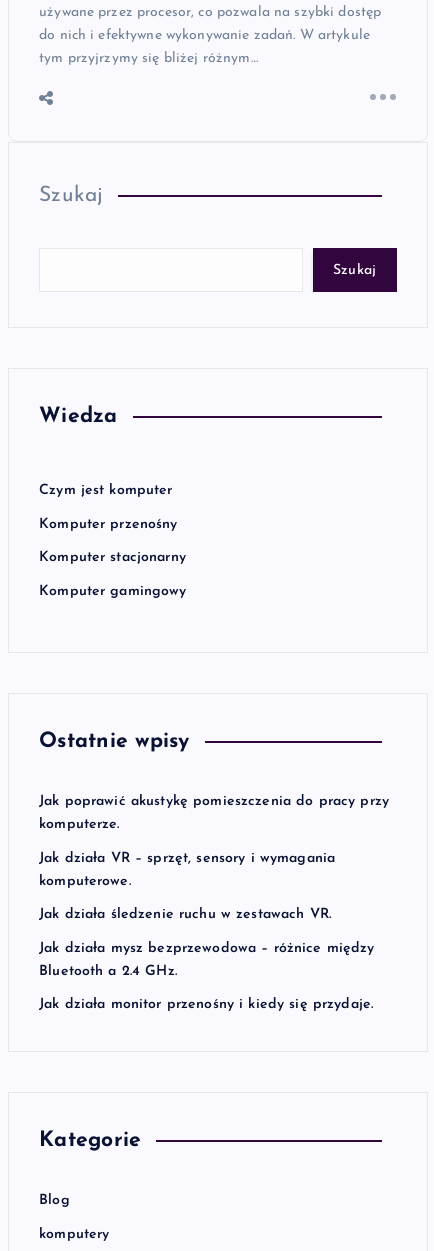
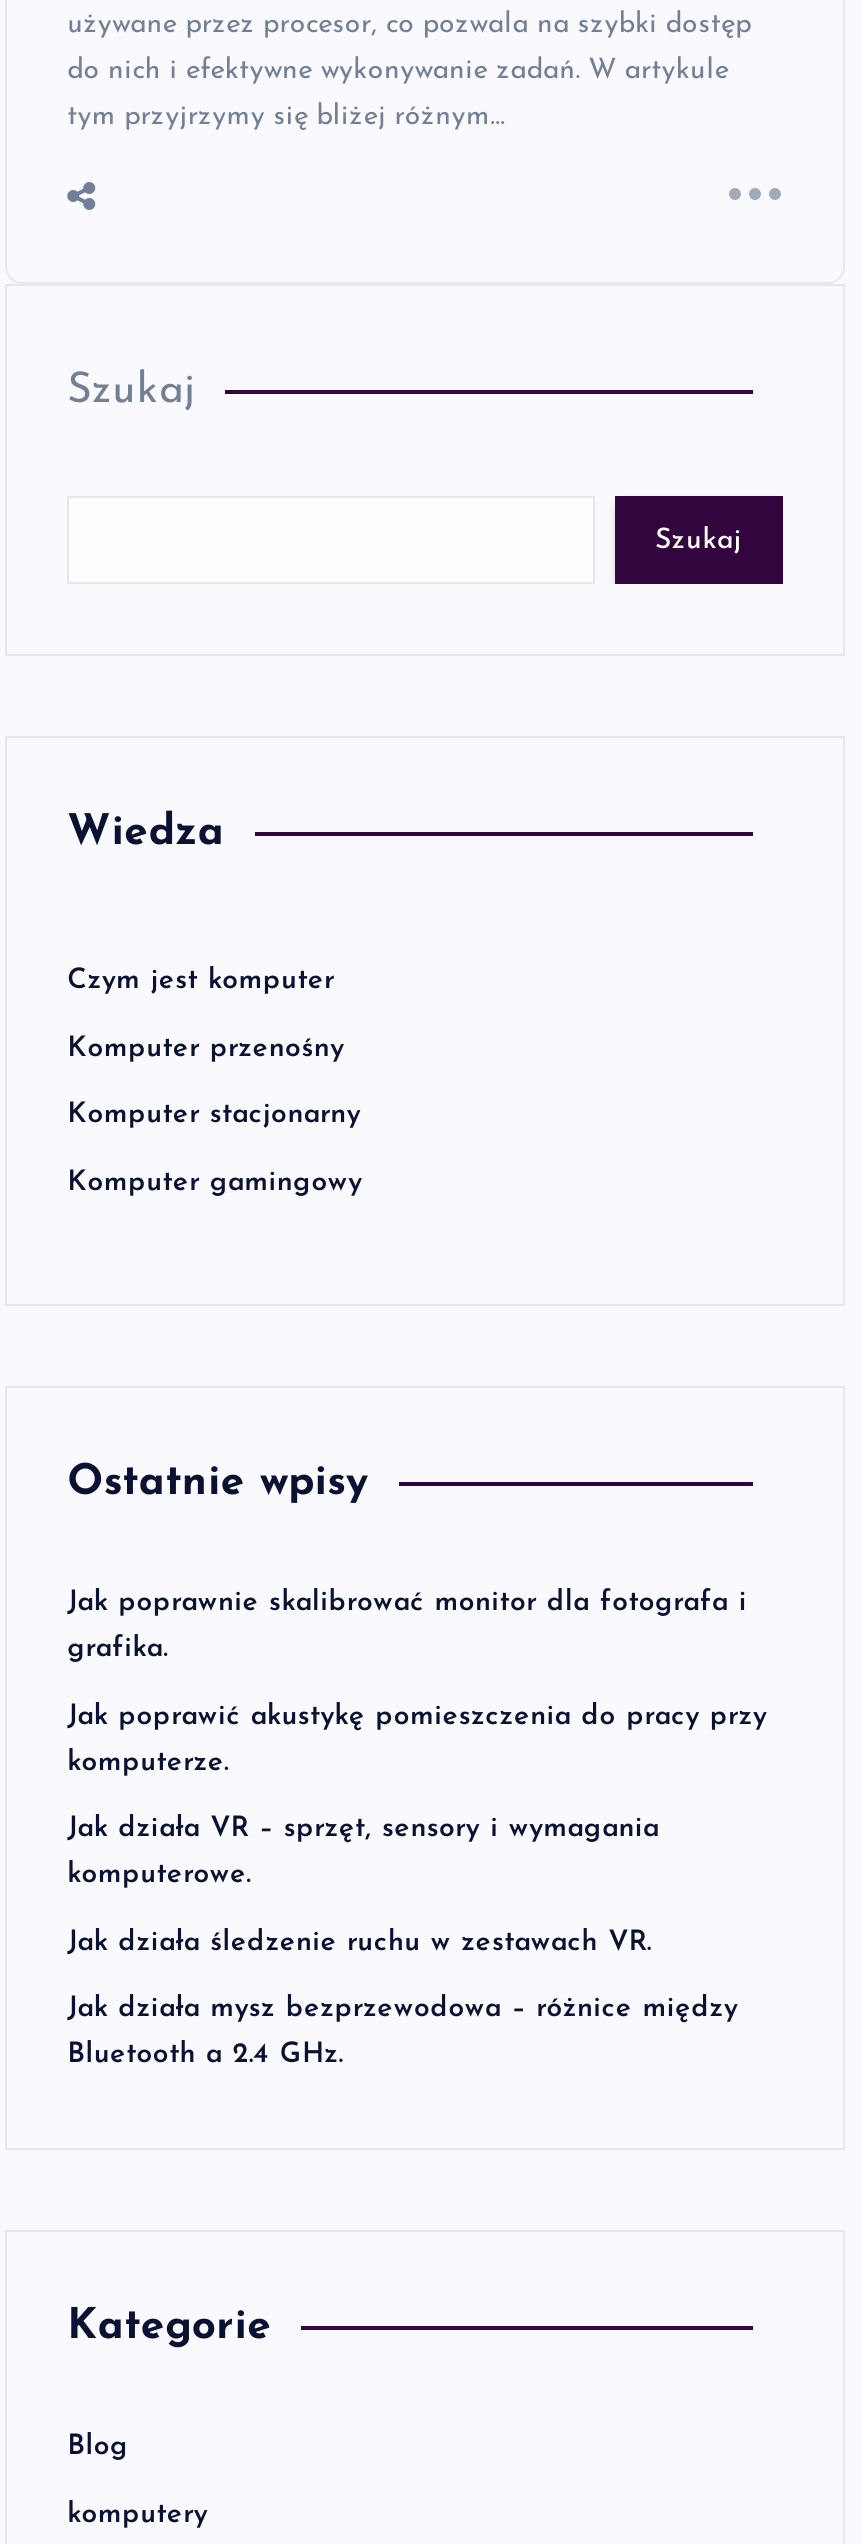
none -> [67,1588,747,1664] Jak poprawnie skalibrować monitor dla fotografa i | grafika.
moved [39,794,389,979] -> [67,1701,767,2070]: Jak poprawić akustykę pomieszczenia do pracy przy | komputerze. | Jak działa VR – sprzęt, sensory i wymagania | komputerowe. | Jak działa śledzenie ruchu w zestawach VR. | Jak działa mysz bezprzewodowa – różnice między | Bluetooth a 2.4 GHz.
[39,997,373,1012] Jak działa monitor przenośny i kiedy się przydaje. -> none

